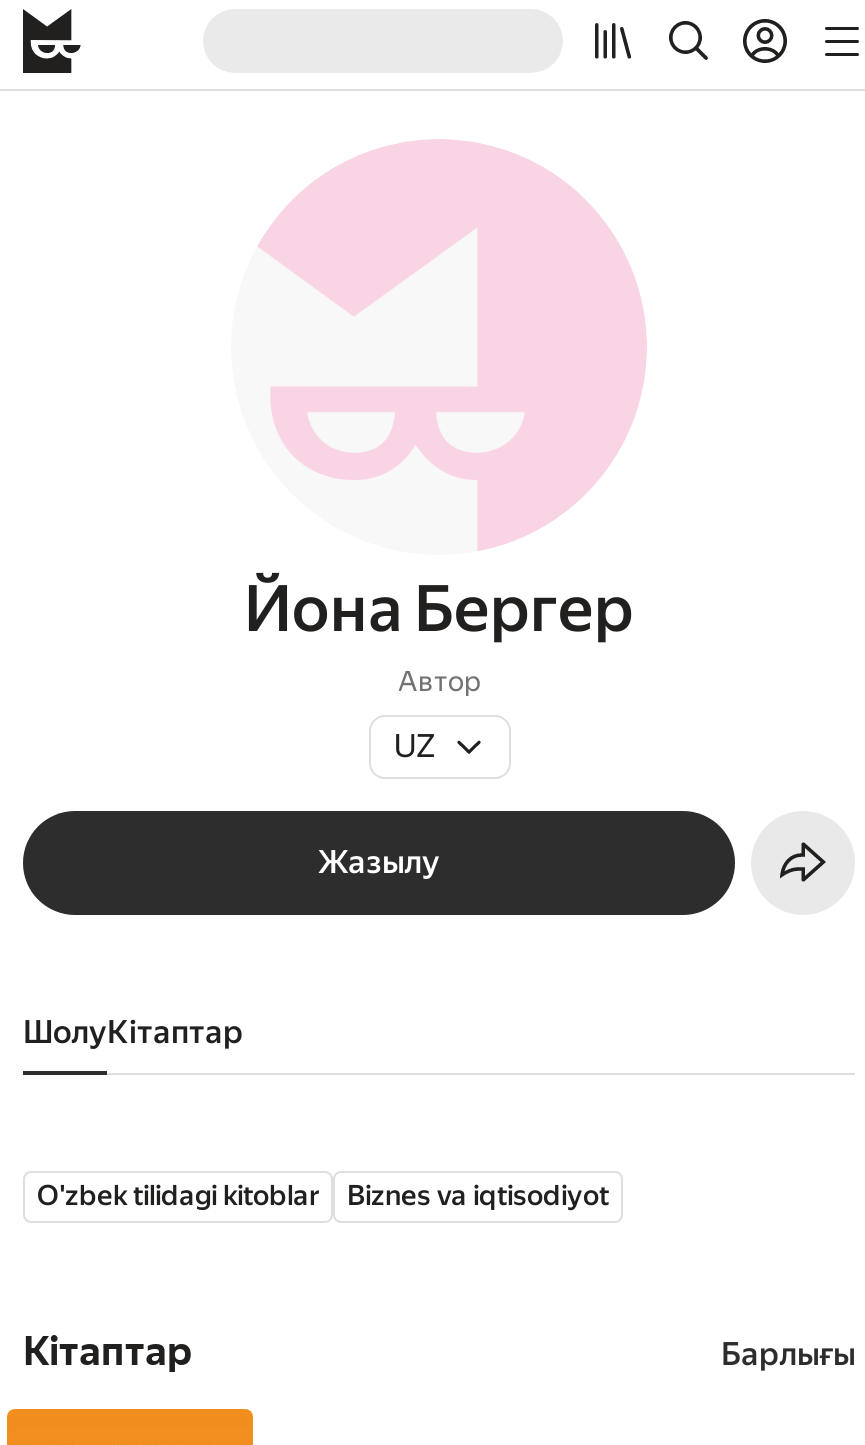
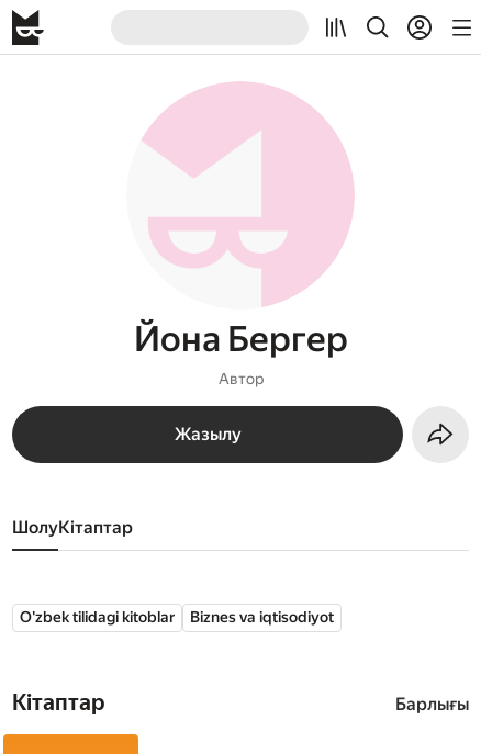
[394,727,436,765] UZ -> none

